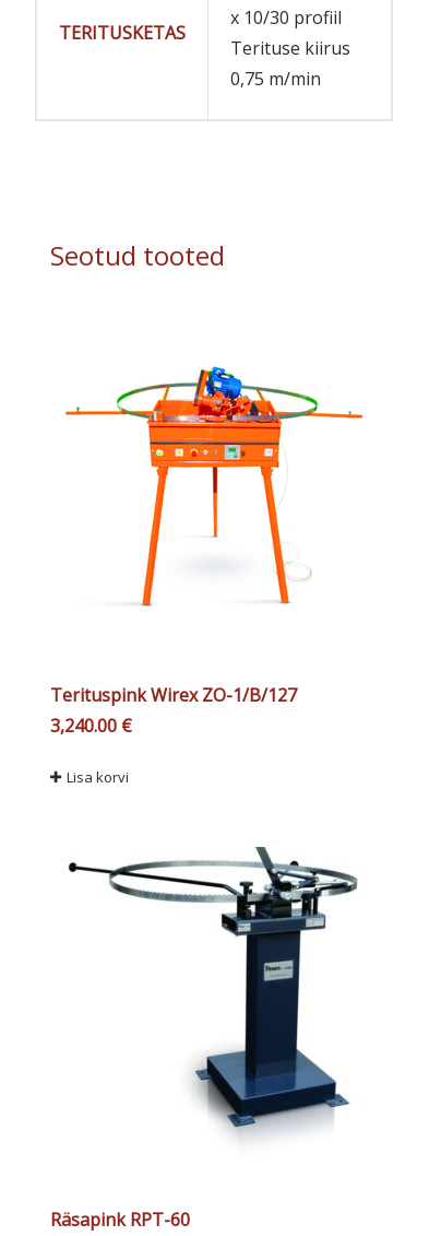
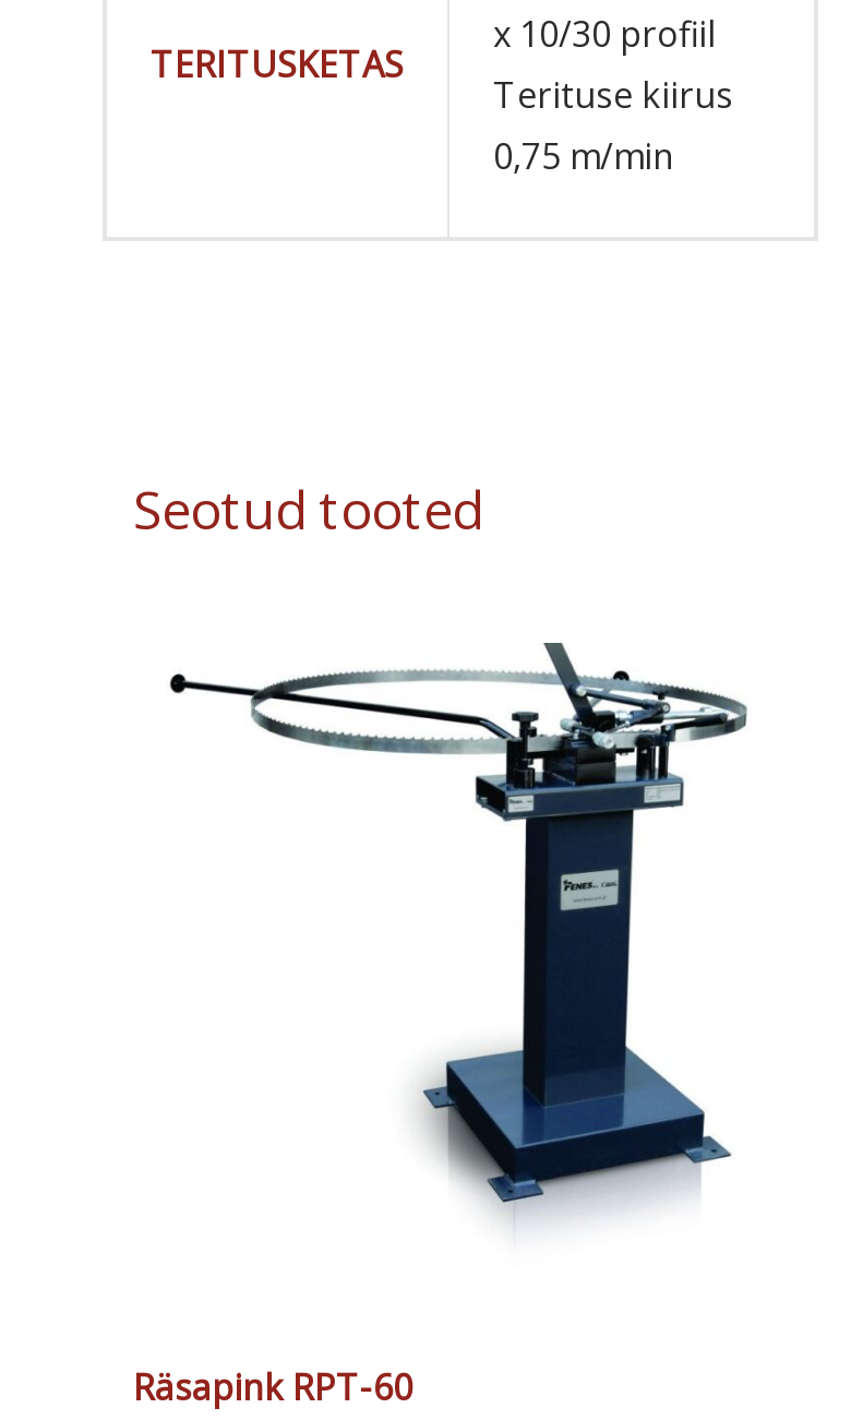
[64,366,364,608] [image] -> none
[50,683,297,787] Terituspink Wirex ZO-1/B/127 | 3,240.00 € | Lisa korvi -> none

